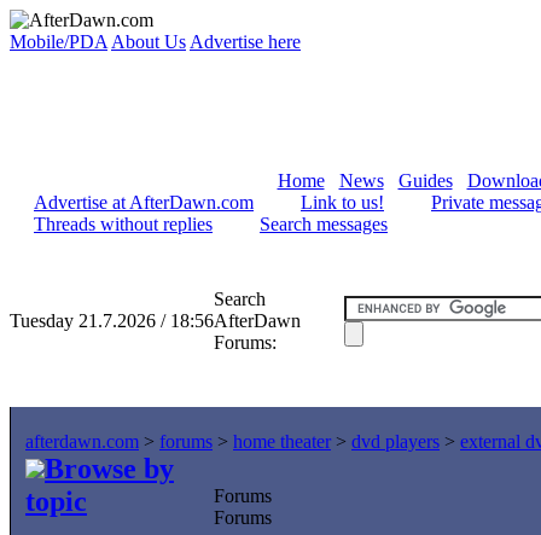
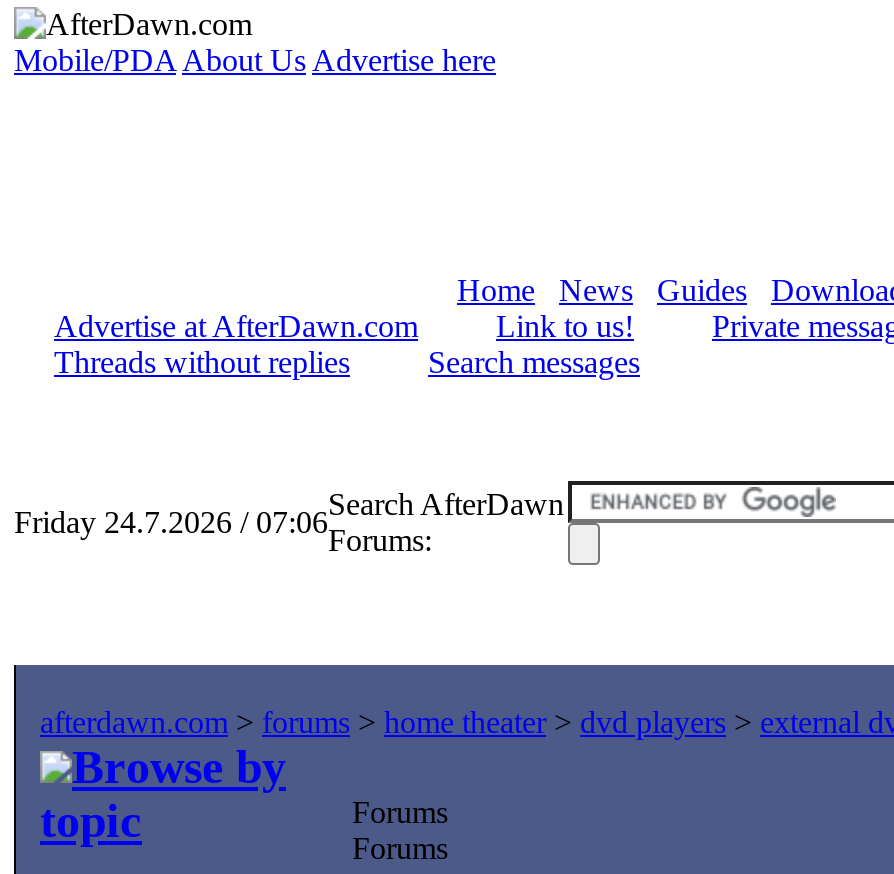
[10,310,214,331] Tuesday 21.7.2026 / 18:56 -> [14,505,328,539] Friday 24.7.2026 / 07:06

